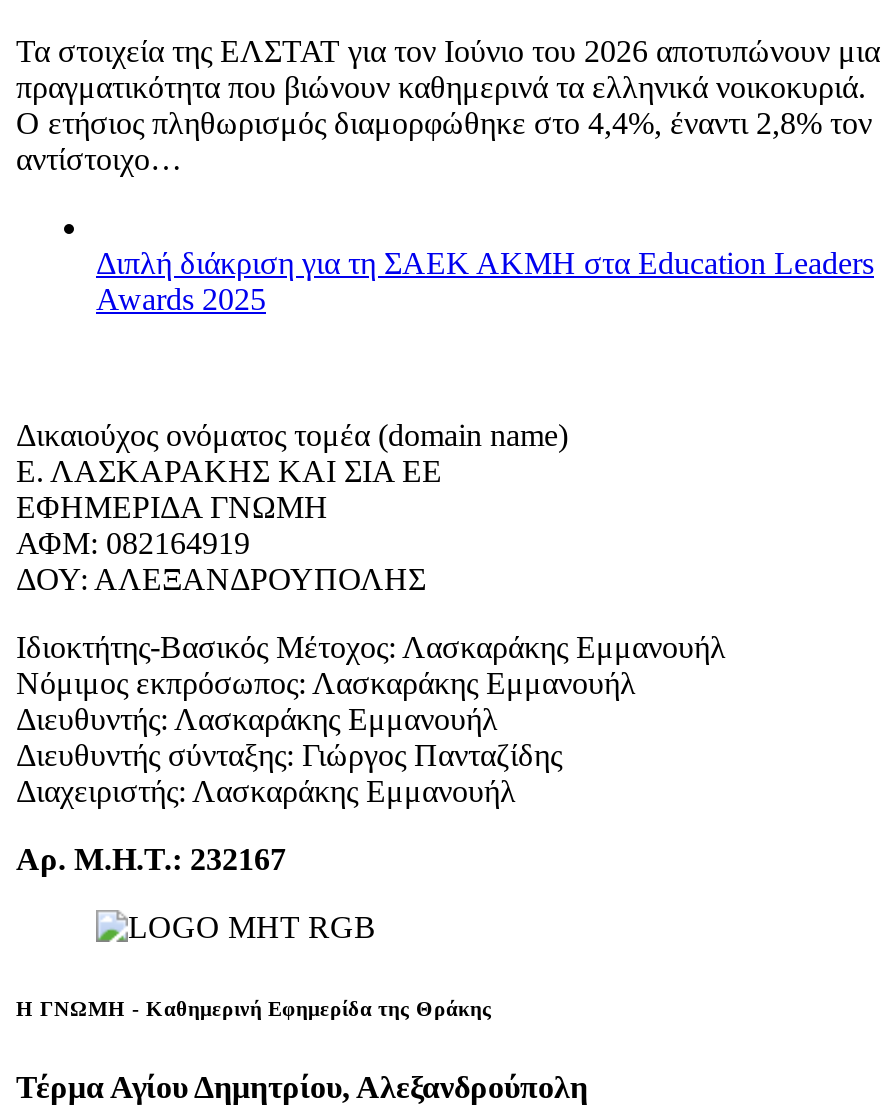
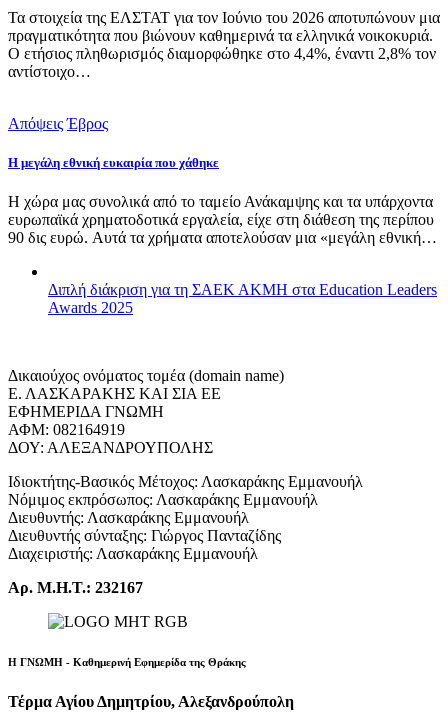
none -> [8,115,437,246] Απόψεις Έβρος | Η μεγάλη εθνική ευκαιρία που χάθηκε | Η χώρα μας συνολικά από το ταμείο Ανάκαμψης και τα υπάρχοντα | ευρωπαϊκά χρηματοδοτικά εργαλεία, είχε στη διάθεση της περίπου | 90 δις ευρώ. Αυτά τα χρήματα αποτελούσαν μια «μεγάλη εθνική…

